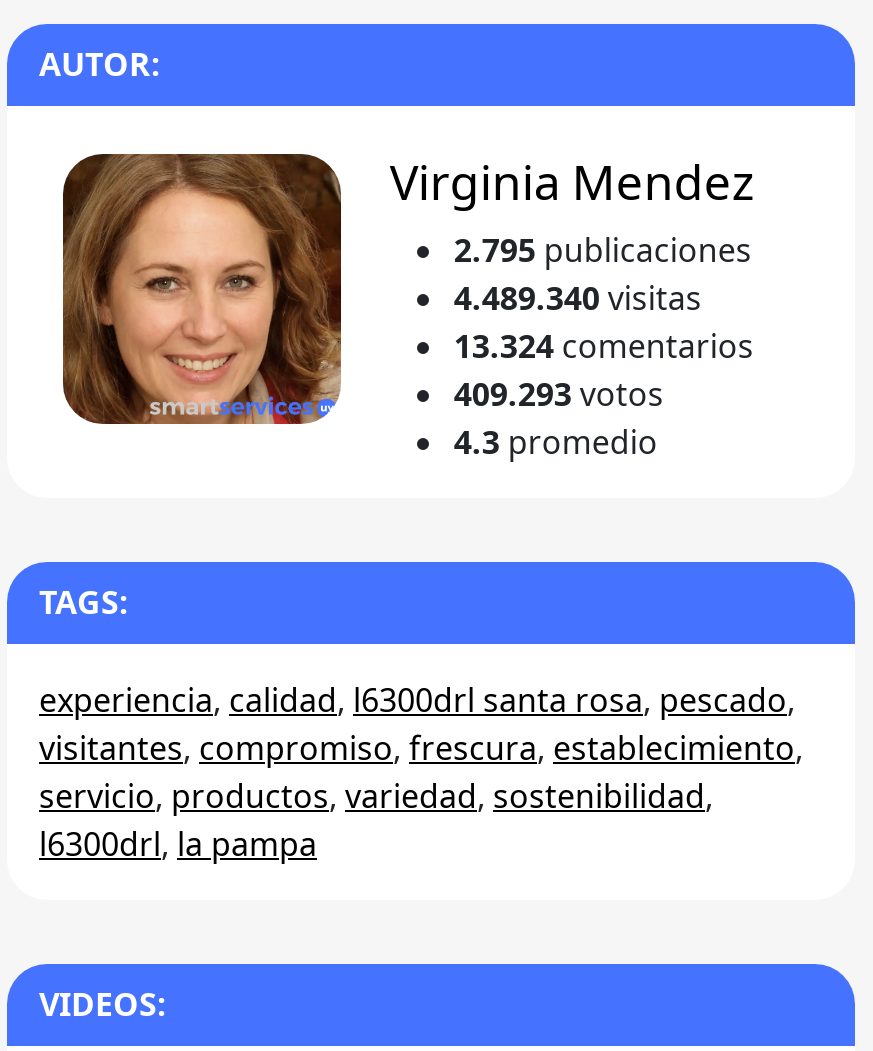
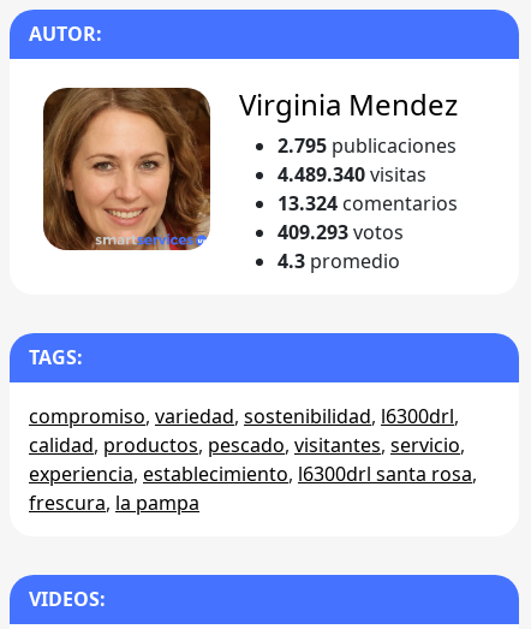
[39,677,803,865] experiencia, calidad, l6300drl santa rosa, pescado, | visitantes, compromiso, frescura, establecimiento, | servicio, productos, variedad, sostenibilidad, | l6300drl, la pampa -> [29,402,477,515] compromiso, variedad, sostenibilidad, l6300drl, | calidad, productos, pescado, visitantes, servicio, | experiencia, establecimiento, l6300drl santa rosa, | frescura, la pampa

